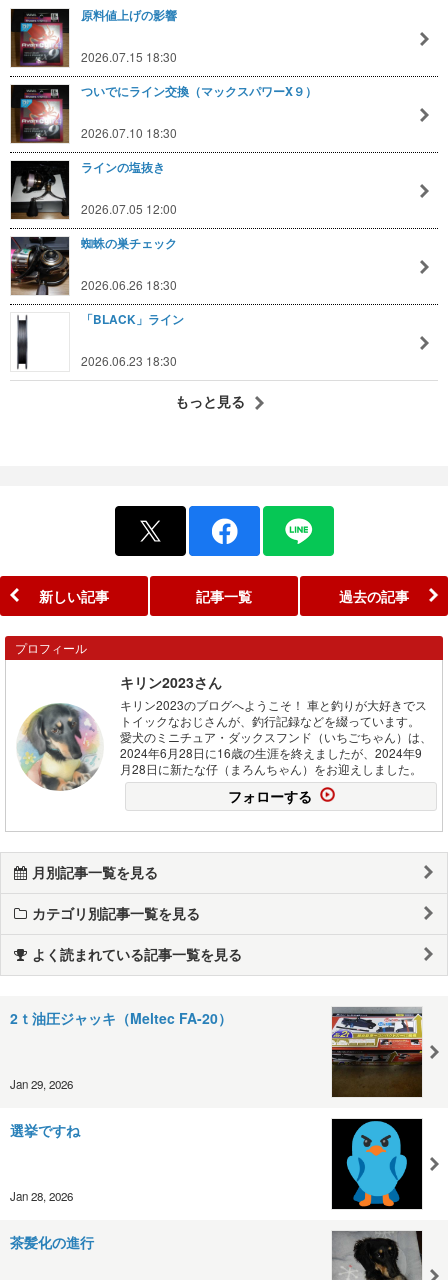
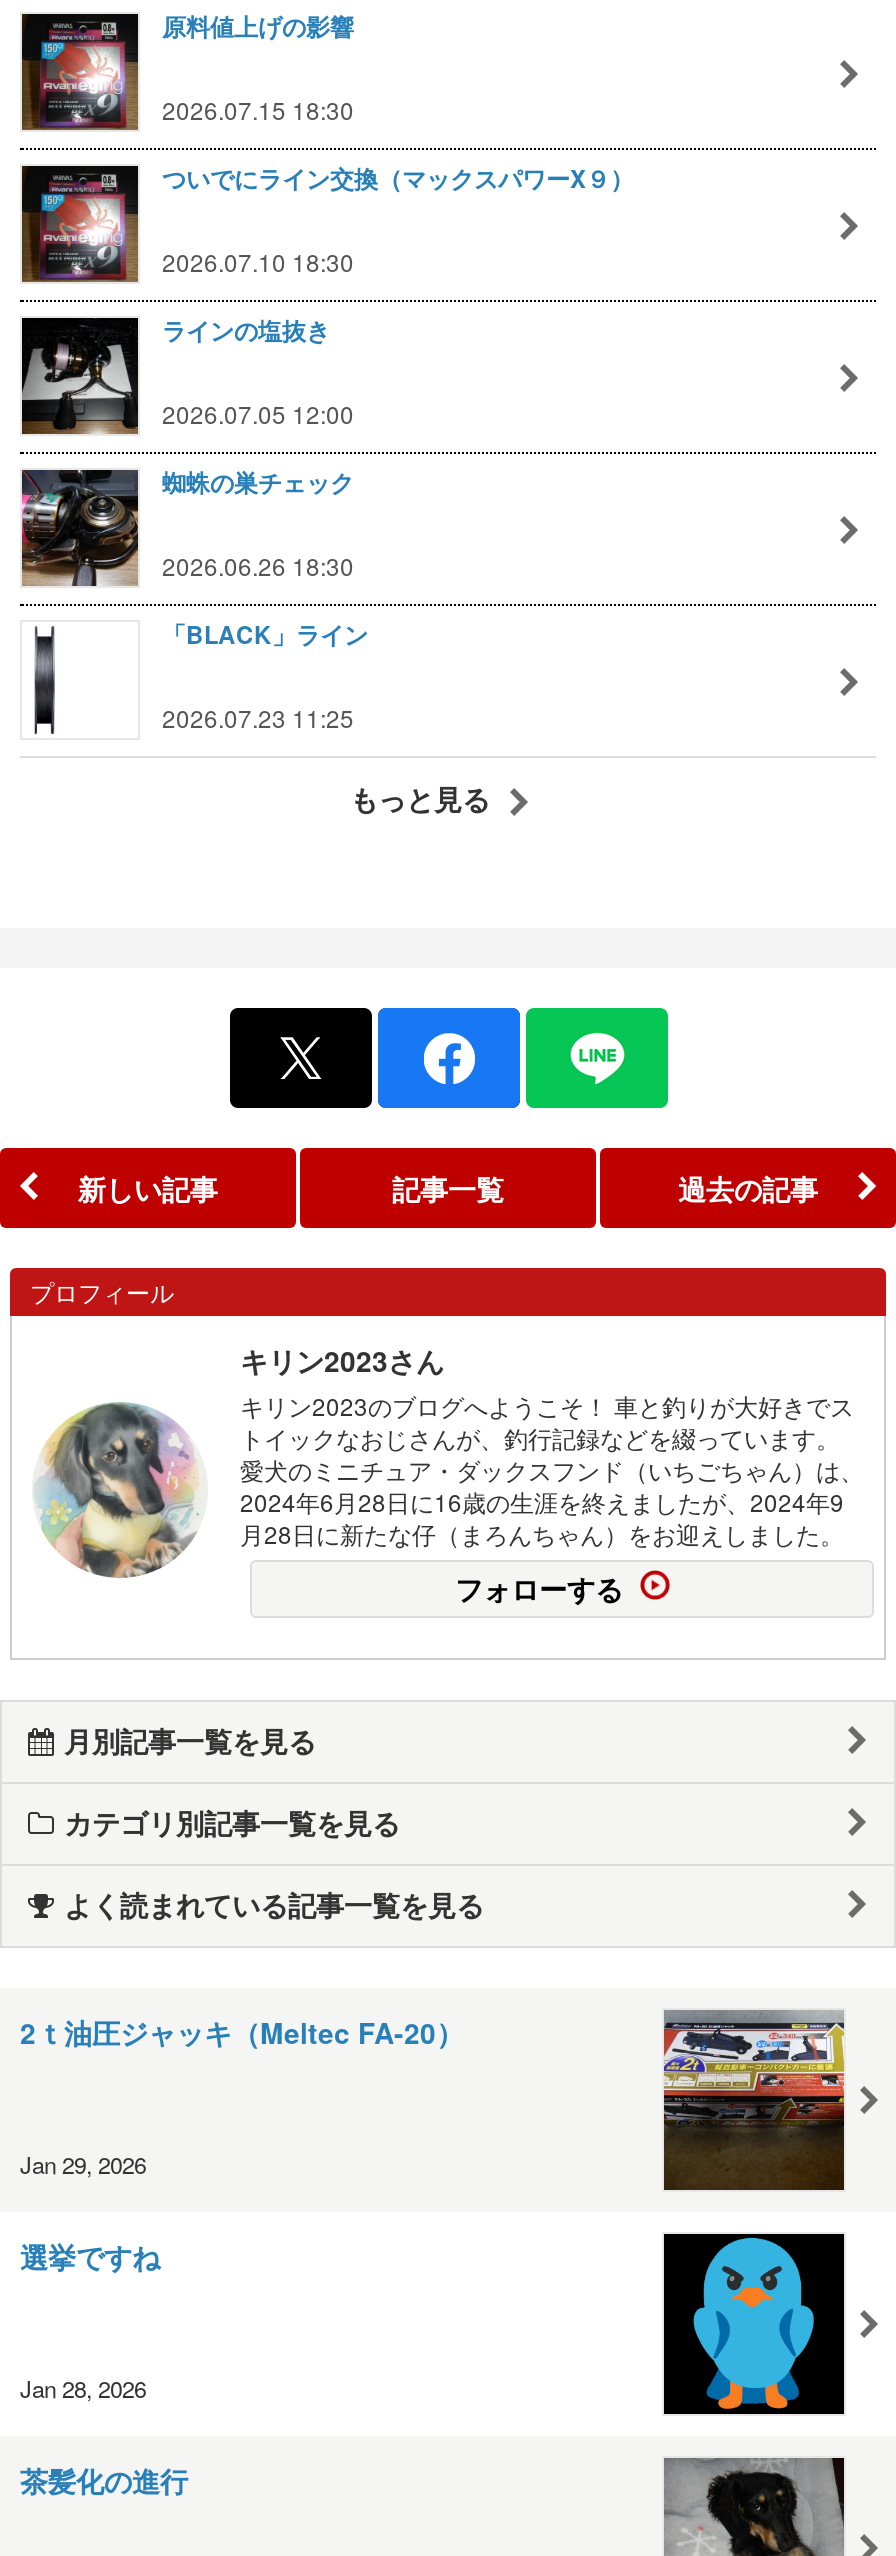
[81,352,177,369] 2026.06.23 18:30 -> [162,700,354,734] 2026.07.23 11:25

